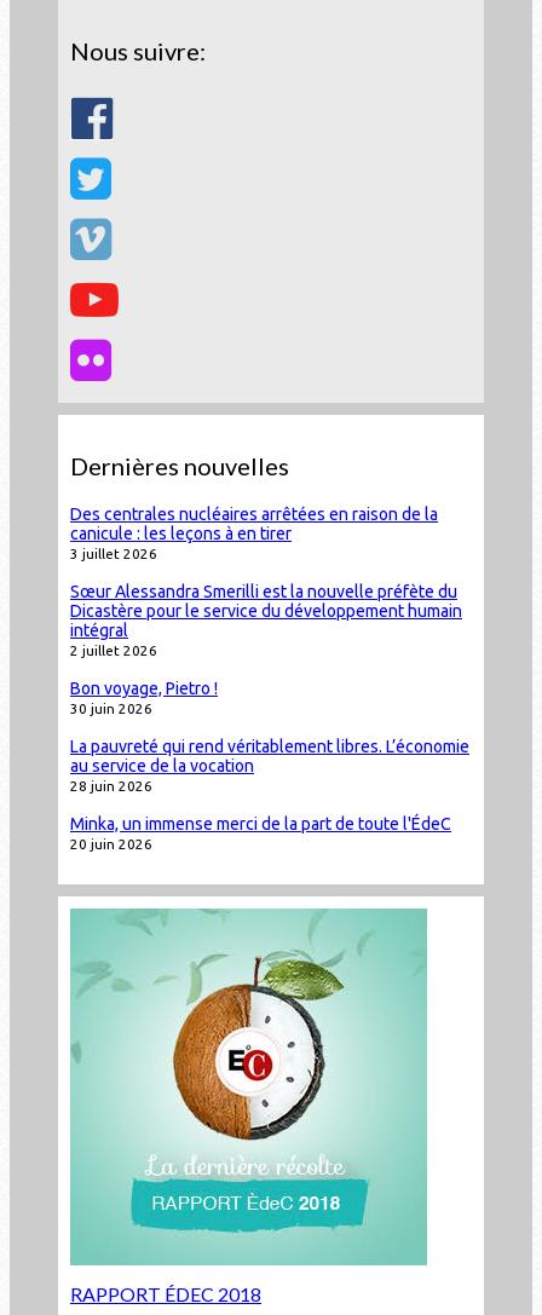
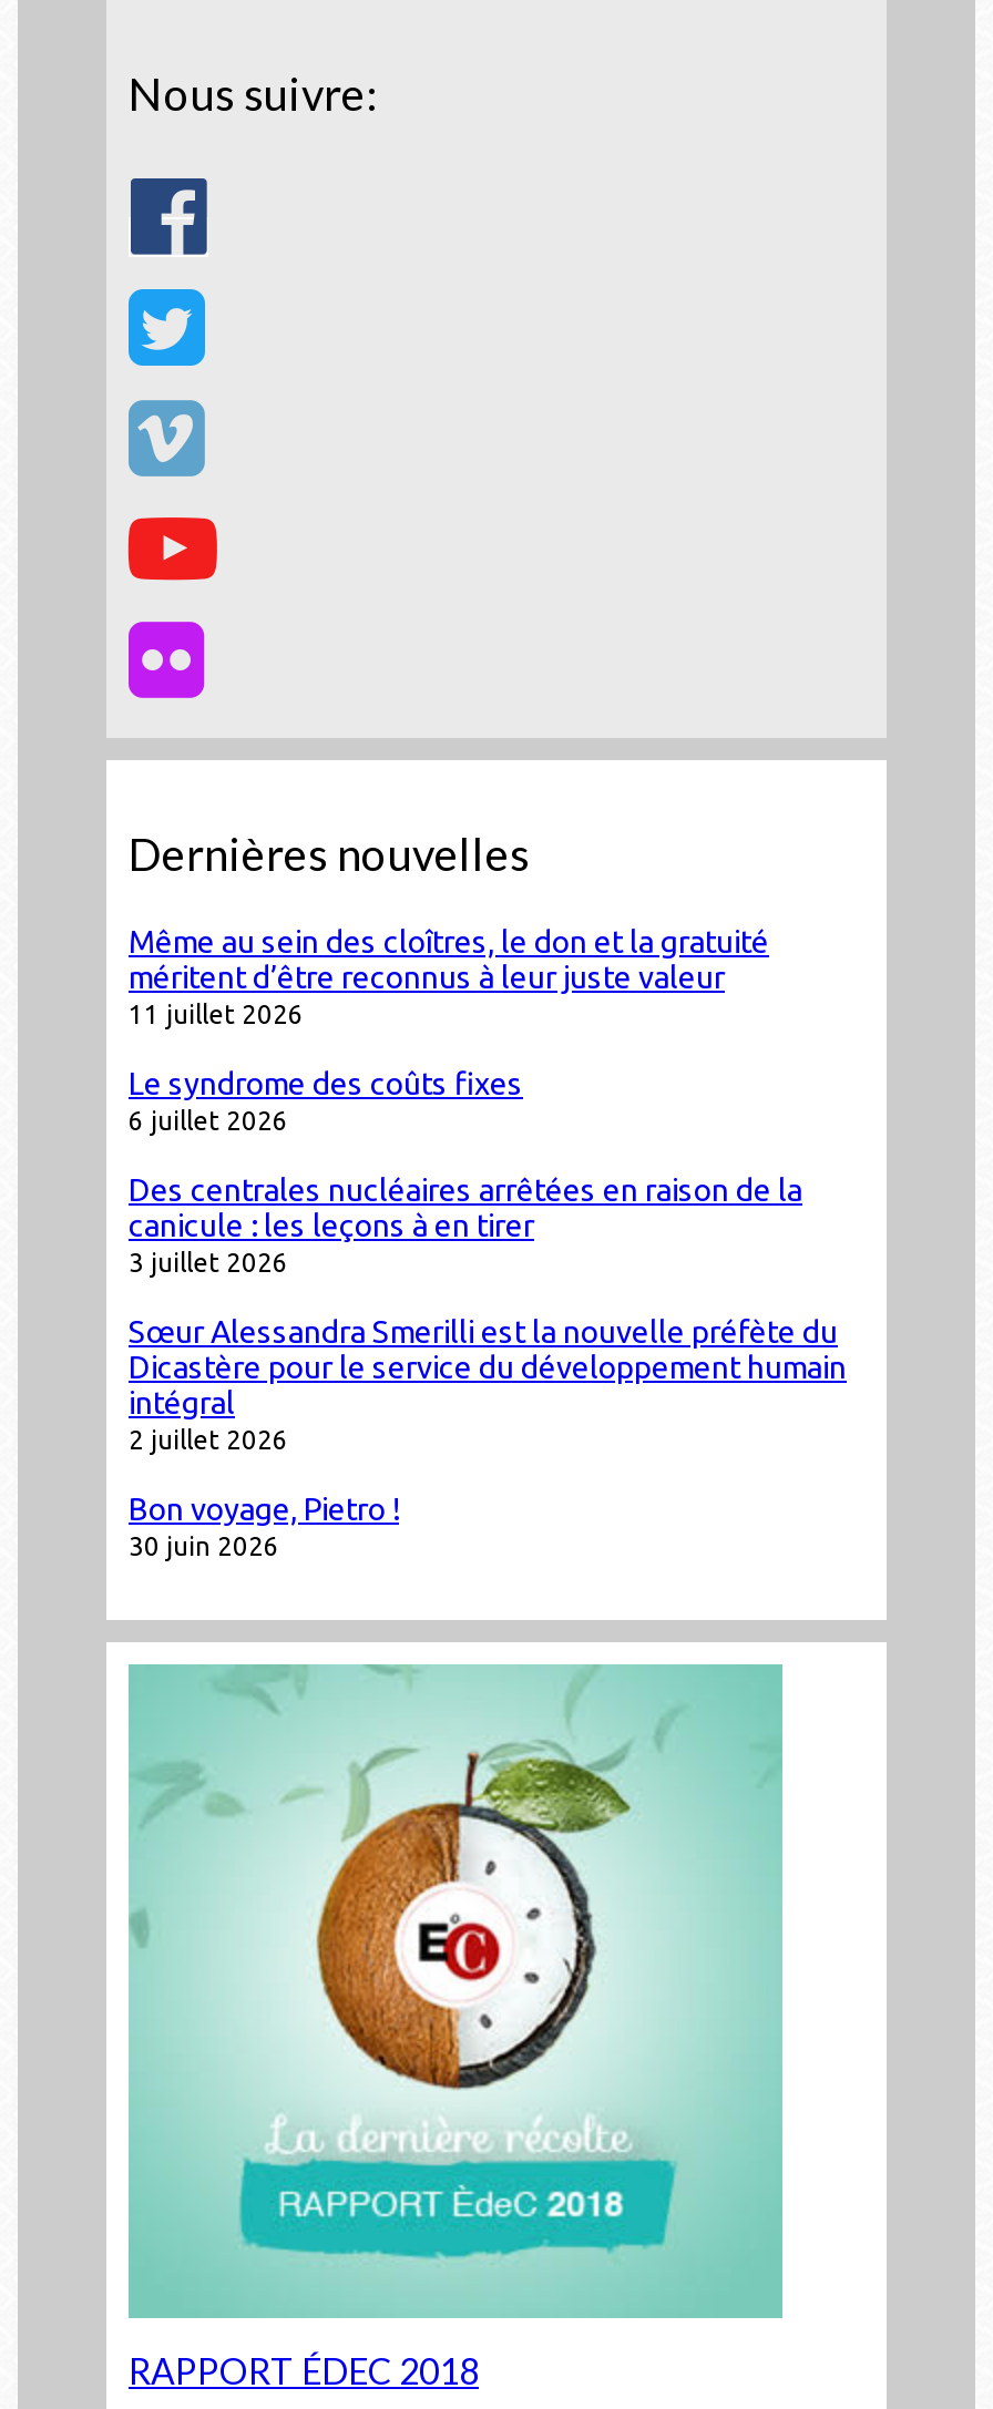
none -> [129,923,769,1134] Même au sein des cloîtres, le don et la gratuité | méritent d’être reconnus à leur juste valeur | 11 juillet 2026 | Le syndrome des coûts fixes | 6 juillet 2026
moved [70,504,462,716] -> [129,1171,847,1559]: Des centrales nucléaires arrêtées en raison de la | canicule : les leçons à en tirer | 3 juillet 2026 | ... | Bon voyage, Pietro ! | 30 juin 2026
[70,736,469,851] La pauvreté qui rend véritablement libres. L’économie | au service de la vocation | 28 juin 2026 | Minka, un immense merci de la part de toute l'ÉdeC | 20 juin 2026 -> none

